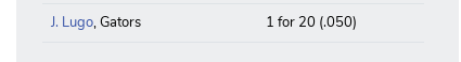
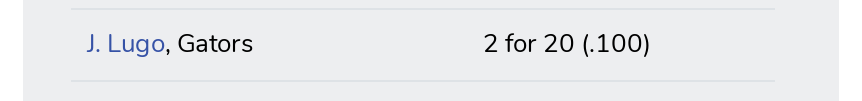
[266,13,357,32] 1 for 20 (.050) -> [483,26,651,62] 2 for 20 (.100)

